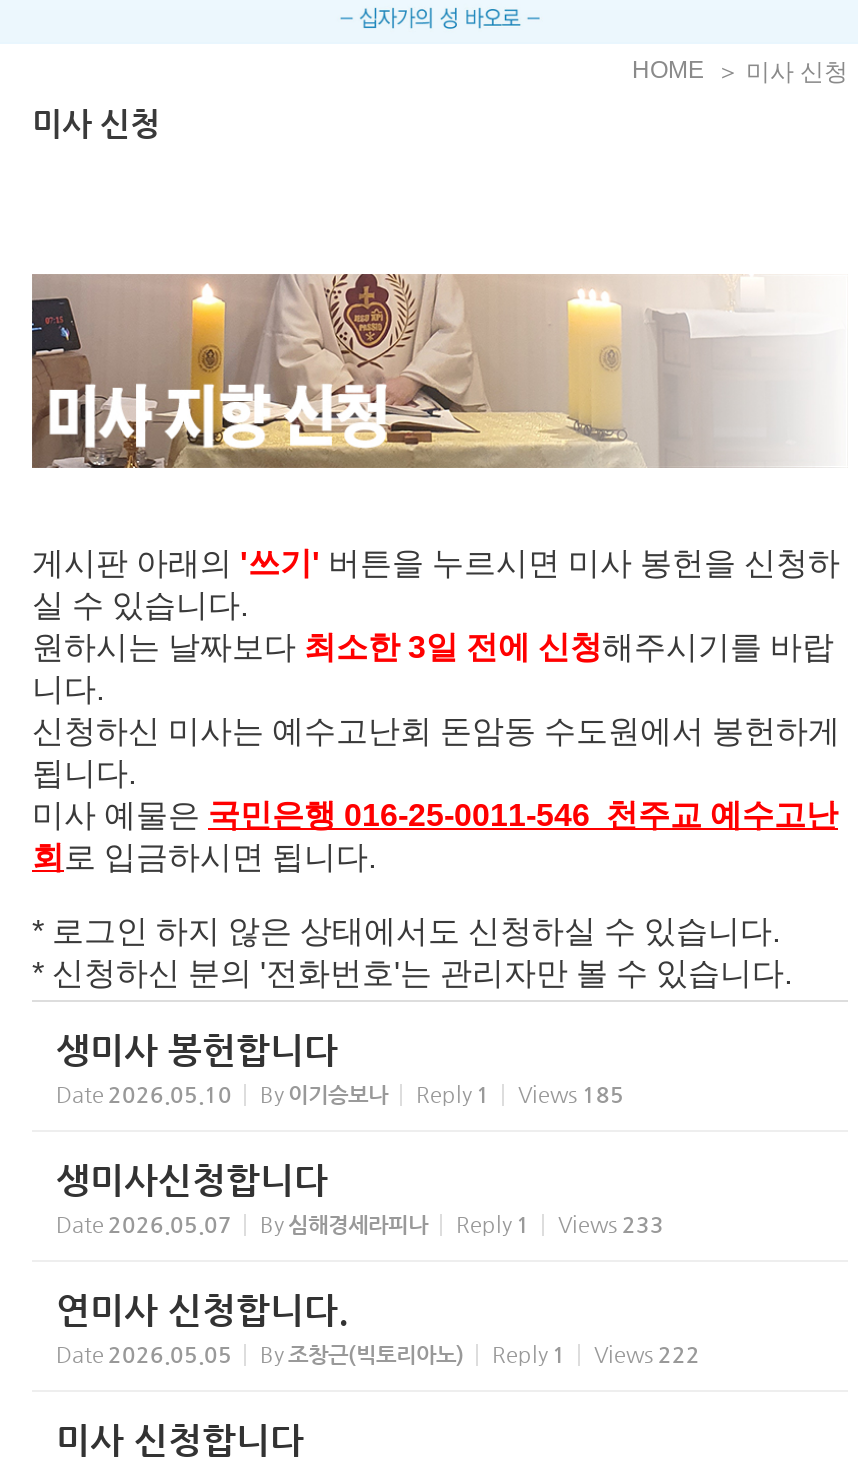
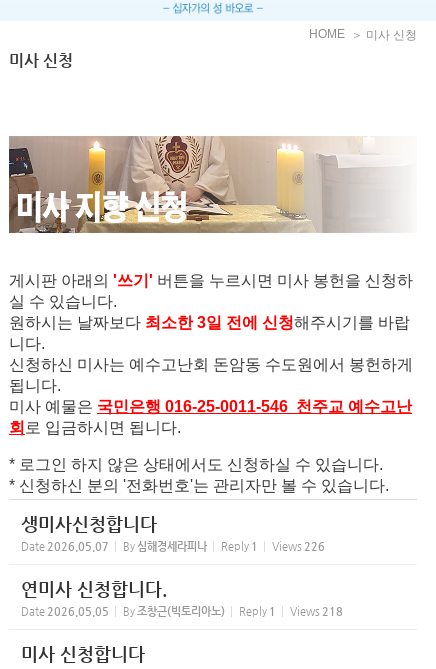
[56,1028,624,1108] 생미사 봉헌합니다 | Date 2026.05.10 | By 이기승보나 | Reply 1 | Views 185 -> none
[56,1212,664,1238] Date 2026.05.07 By 심해경세라피나 Reply 1 Views 233 -> [21,540,325,553] Date 2026.05.07 By 심해경세라피나 Reply 1 Views 226
[56,1342,700,1368] Date 2026.05.05 By 조창근(빅토리아노) Reply 1 Views 222 -> [21,605,343,618] Date 2026.05.05 By 조창근(빅토리아노) Reply 1 Views 218

